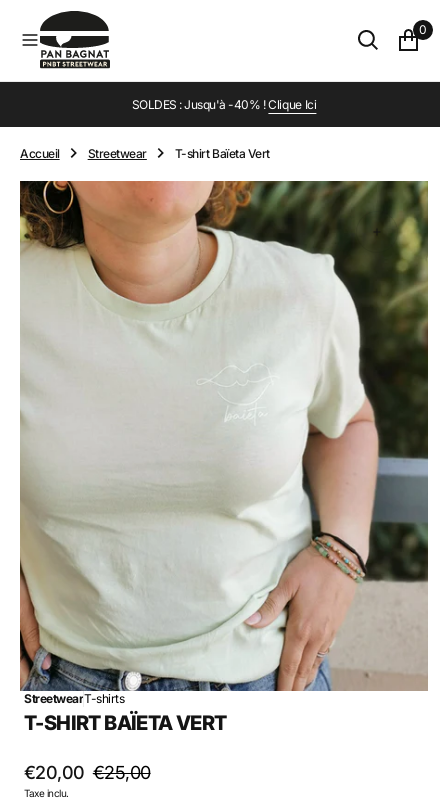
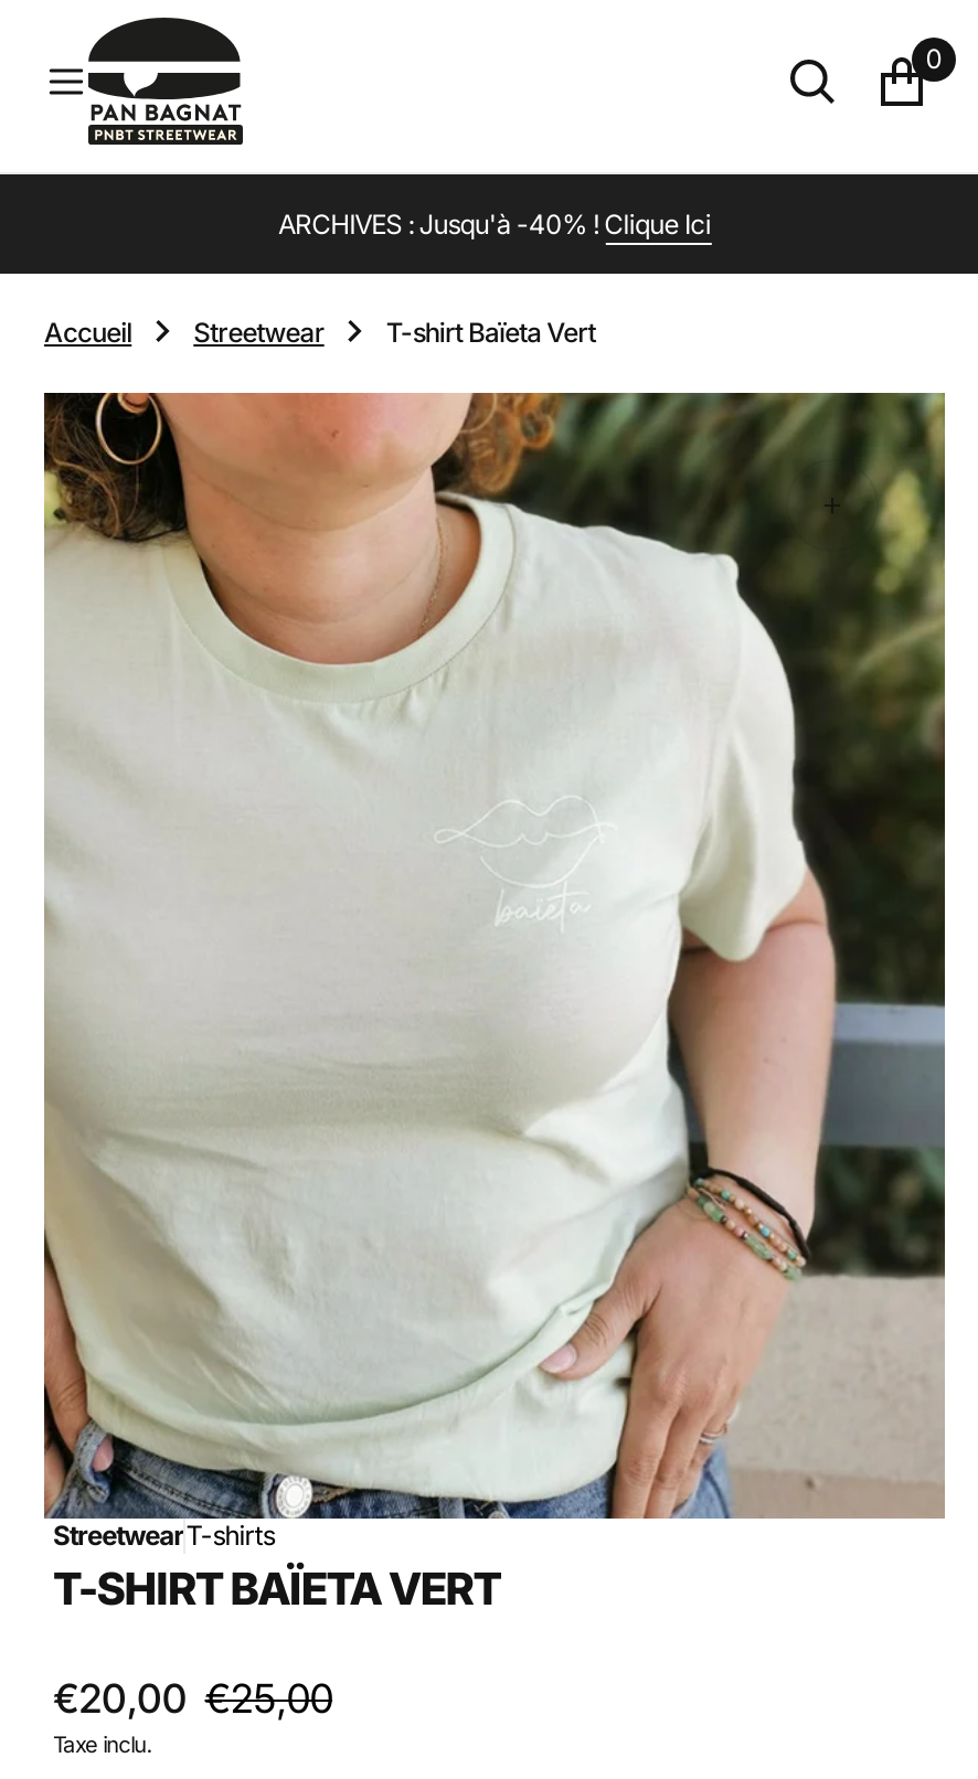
[131,97,316,112] SOLDES : Jusqu'à -40% ! Clique Ici -> [278,207,711,240] ARCHIVES : Jusqu'à -40% ! Clique Ici

